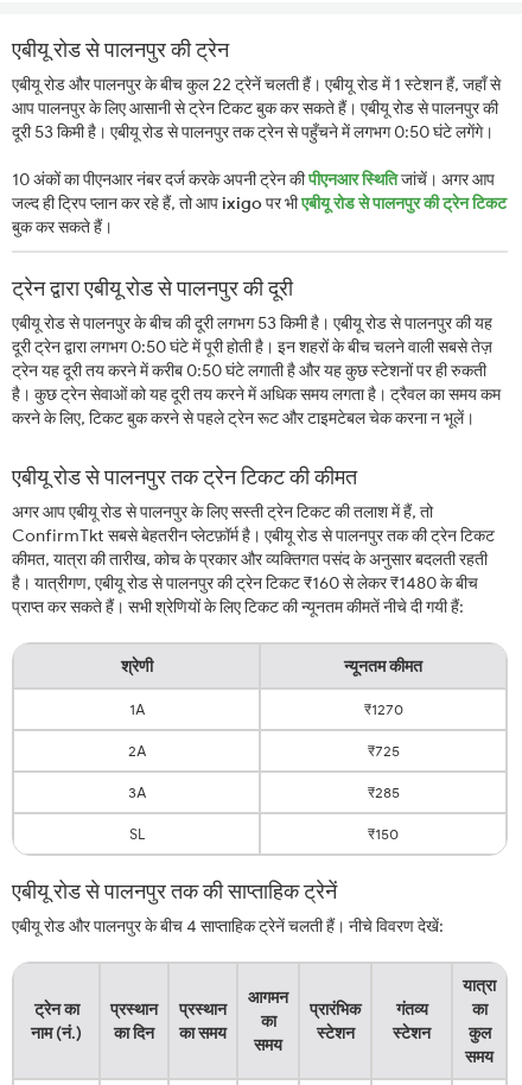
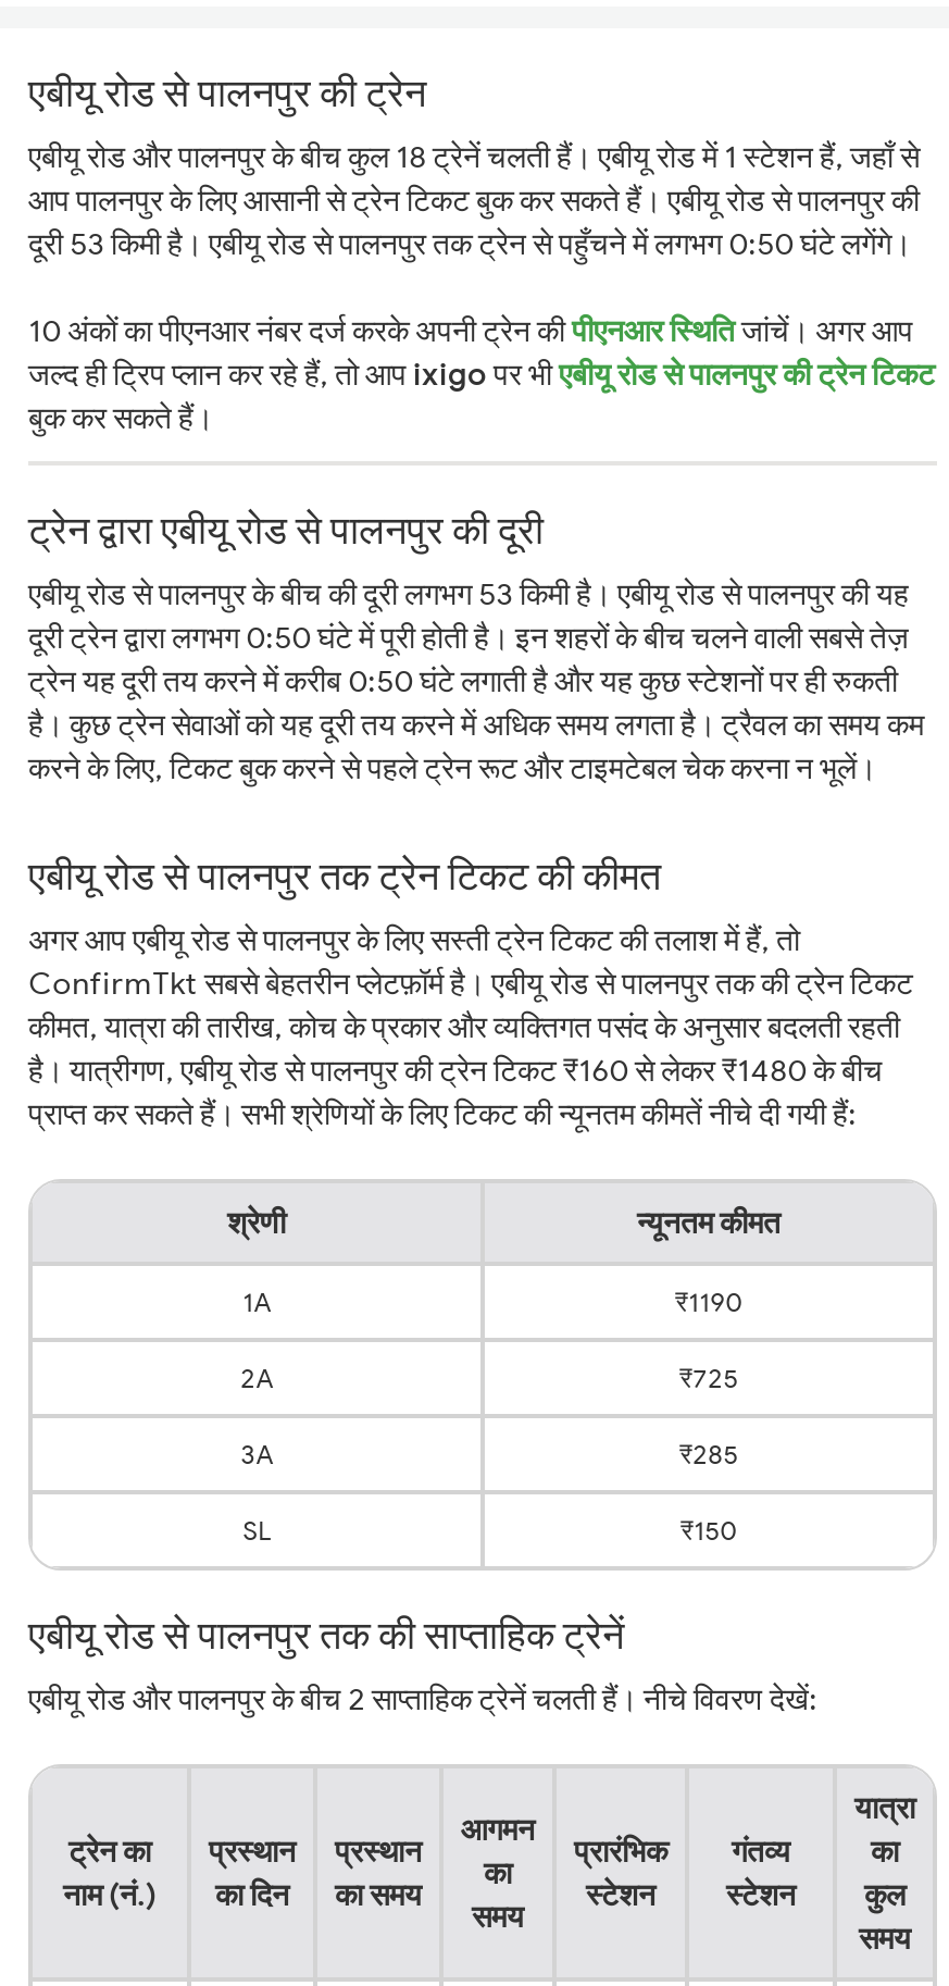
[12,74,501,95] एबीयू रोड और पालनपुर के बीच कुल 22 ट्रेनें चलती हैं। एबीयू रोड में 1 स्टेशन हैं, जहाँ से -> [28,137,920,176] एबीयू रोड और पालनपुर के बीच कुल 18 ट्रेनें चलती हैं। एबीयू रोड में 1 स्टेशन हैं, जहाँ से
[364,701,403,718] ₹1270 -> [675,1286,742,1318] ₹1190
[12,915,444,937] एबीयू रोड और पालनपुर के बीच 4 साप्ताहिक ट्रेनें चलती हैं। नीचे विवरण देखें: -> [28,1680,817,1719] एबीयू रोड और पालनपुर के बीच 2 साप्ताहिक ट्रेनें चलती हैं। नीचे विवरण देखें:

